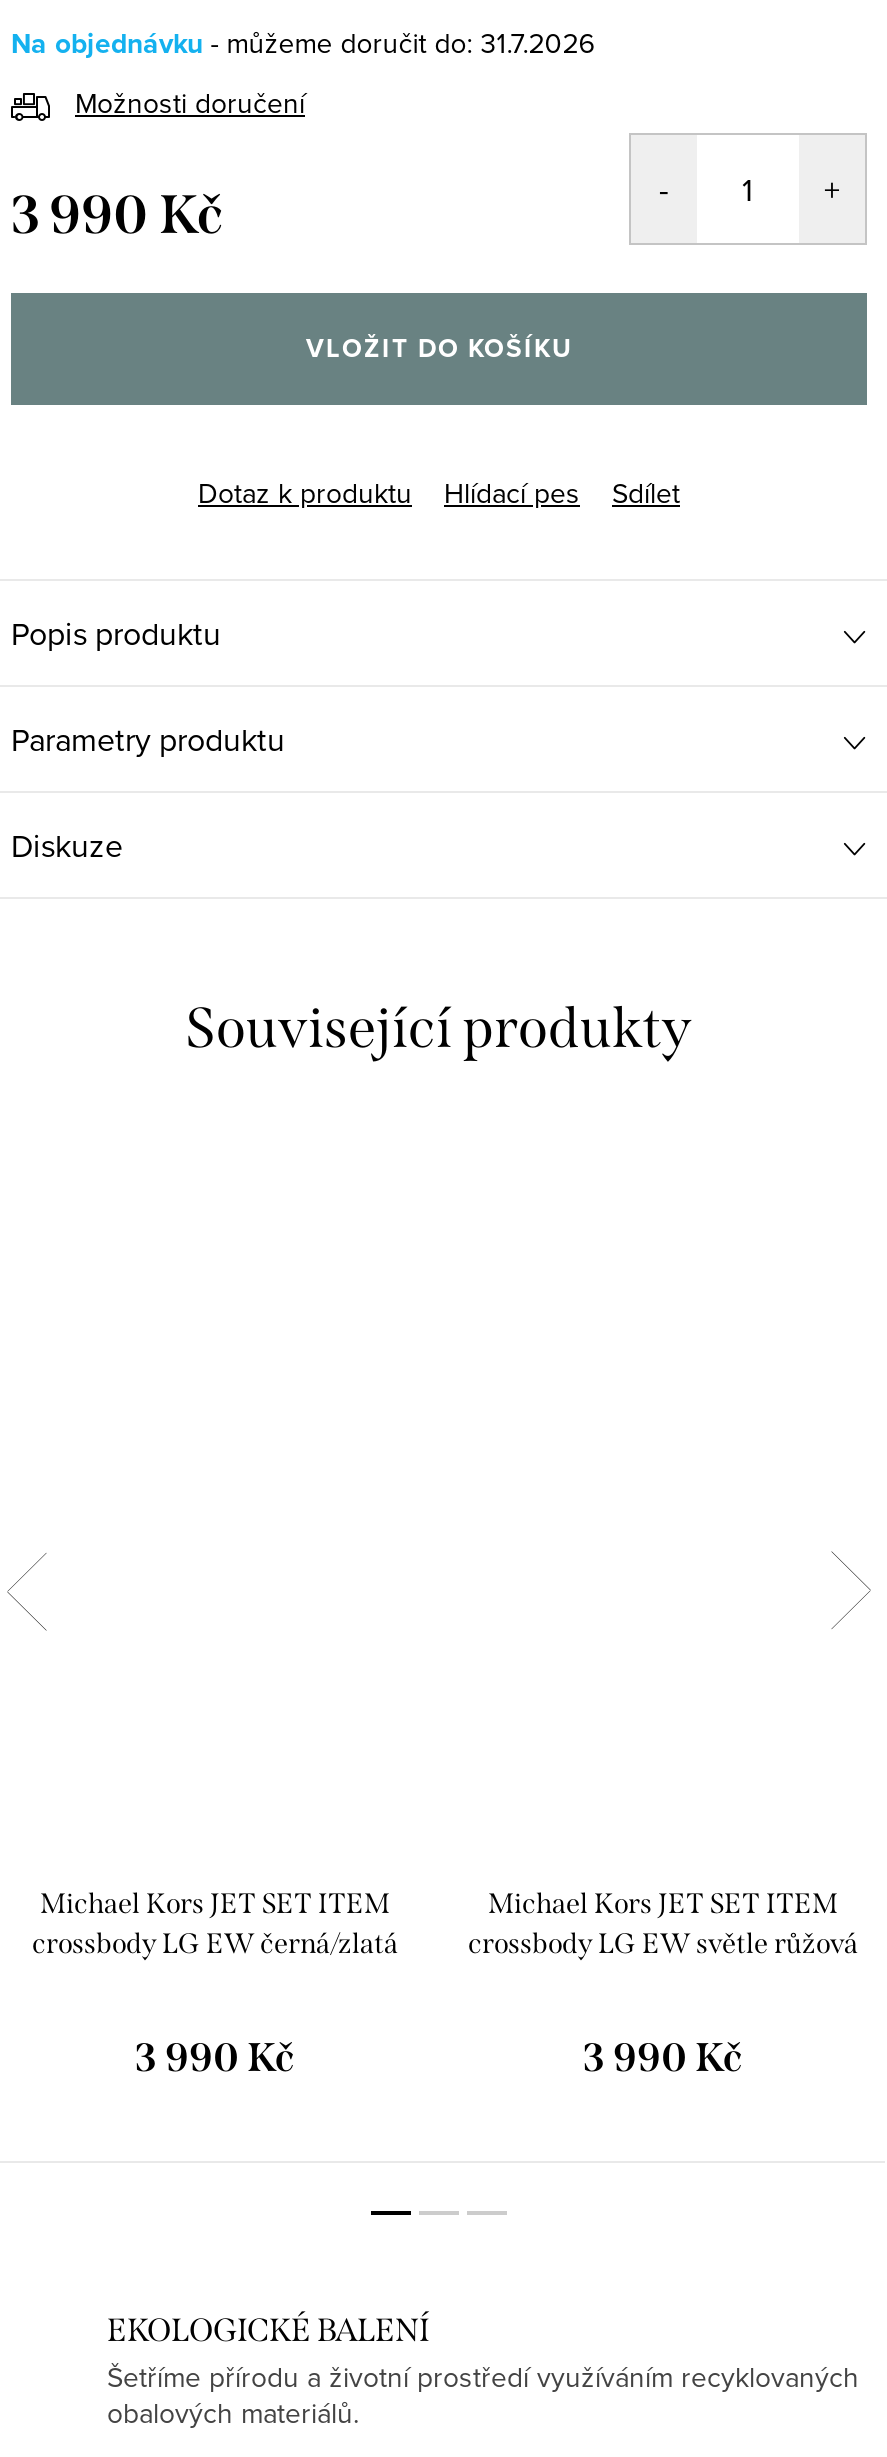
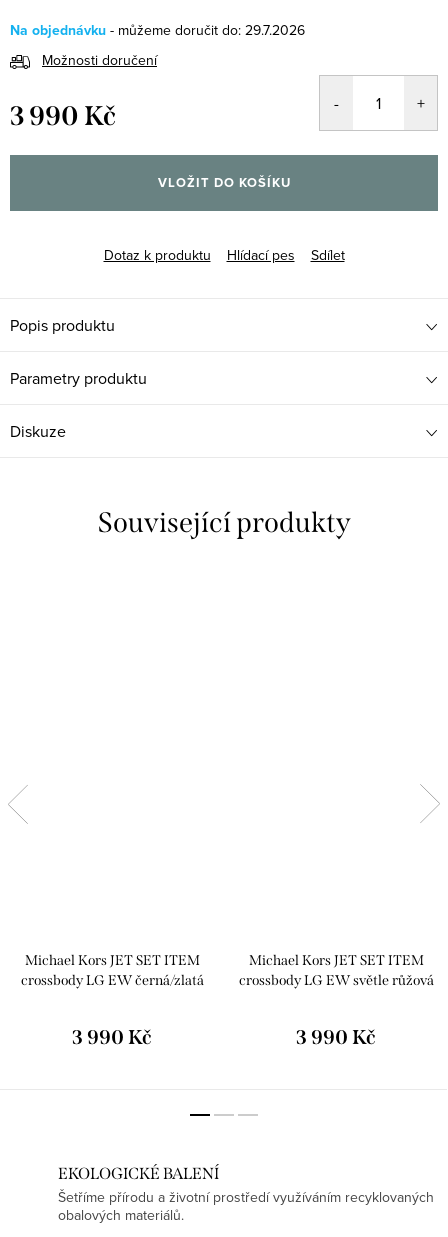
[481,23,595,63] 31.7.2026 -> [245,20,305,40] 29.7.2026

